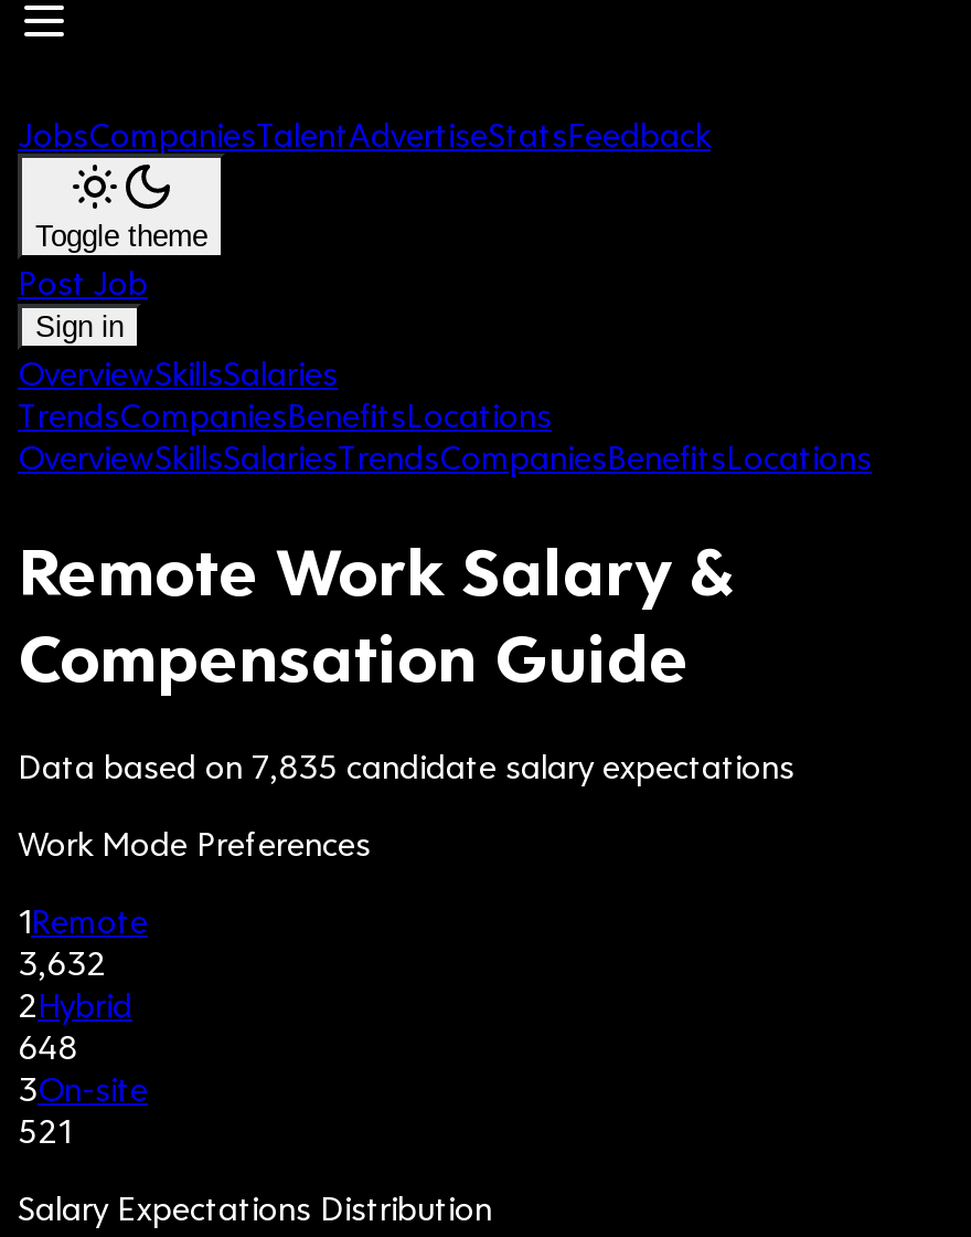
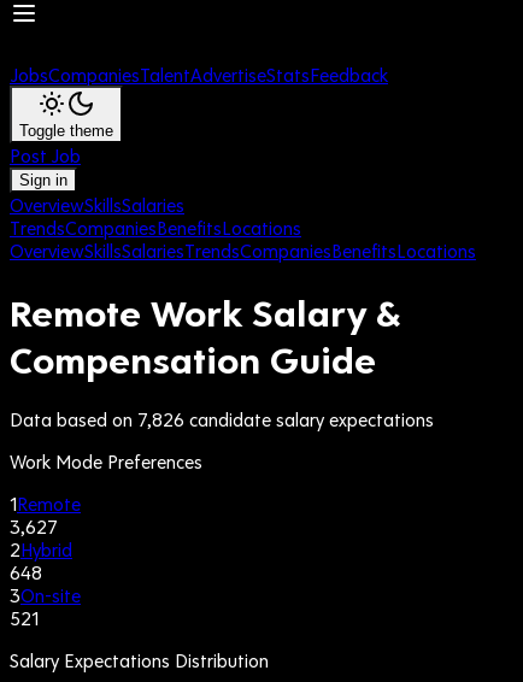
[18,744,794,786] Data based on 7,835 candidate salary expectations -> [10,408,434,430] Data based on 7,826 candidate salary expectations
[18,940,106,982] 3,632 -> [10,515,58,538] 3,627

